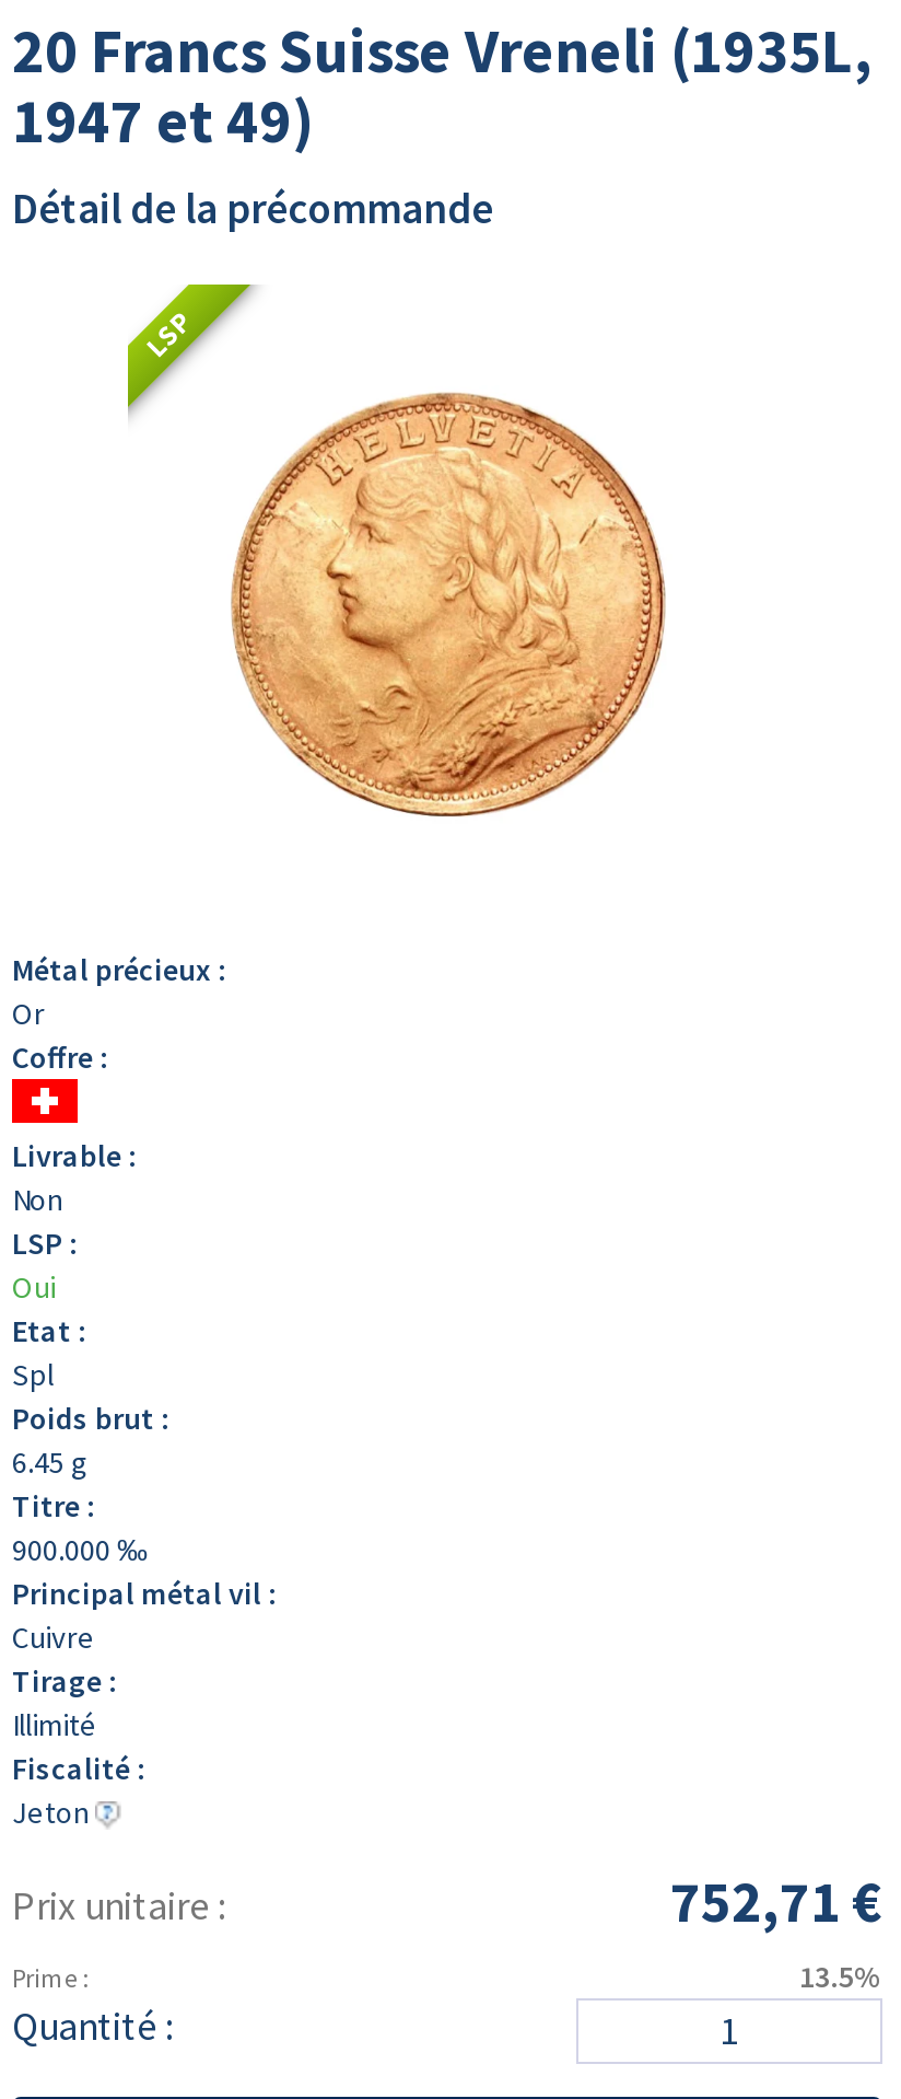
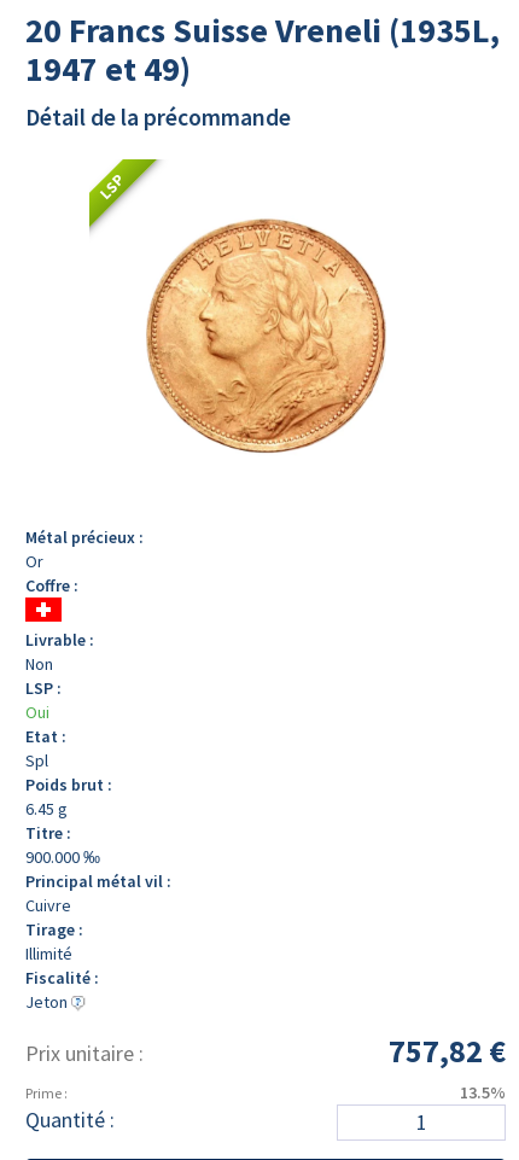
[670,1865,882,1937] 752,71 € -> [389,1031,506,1071] 757,82 €

